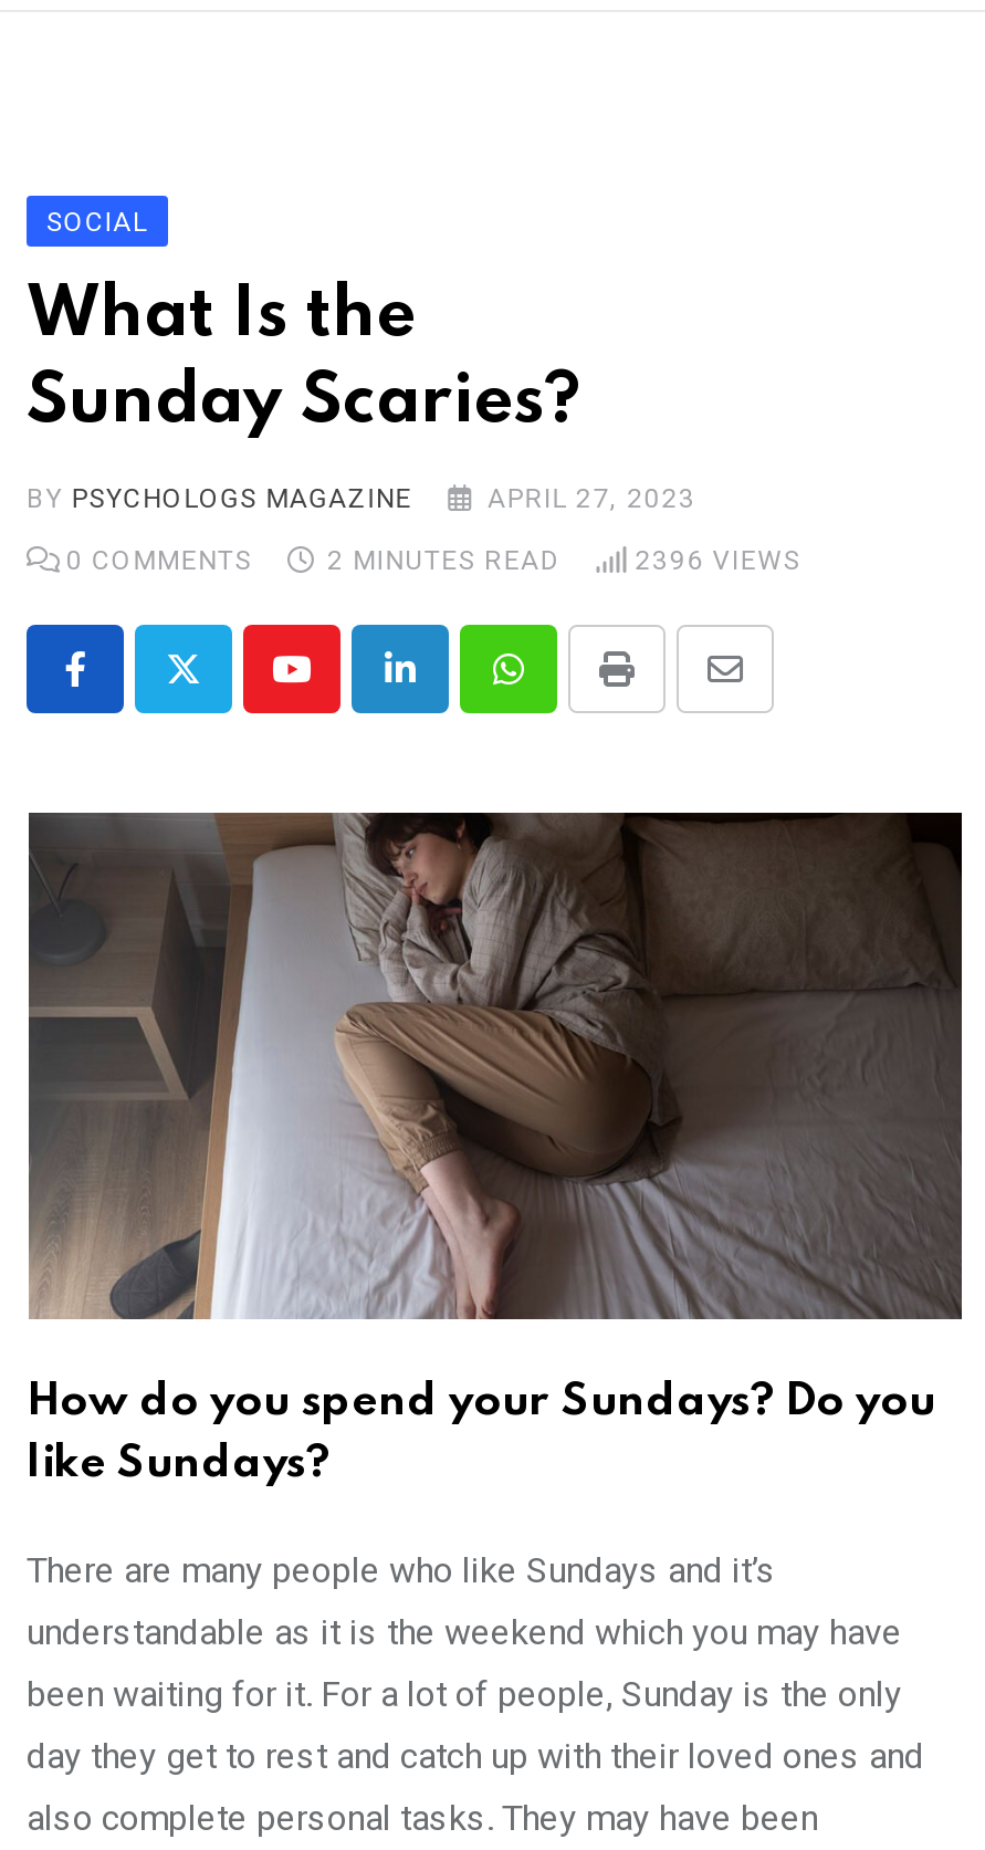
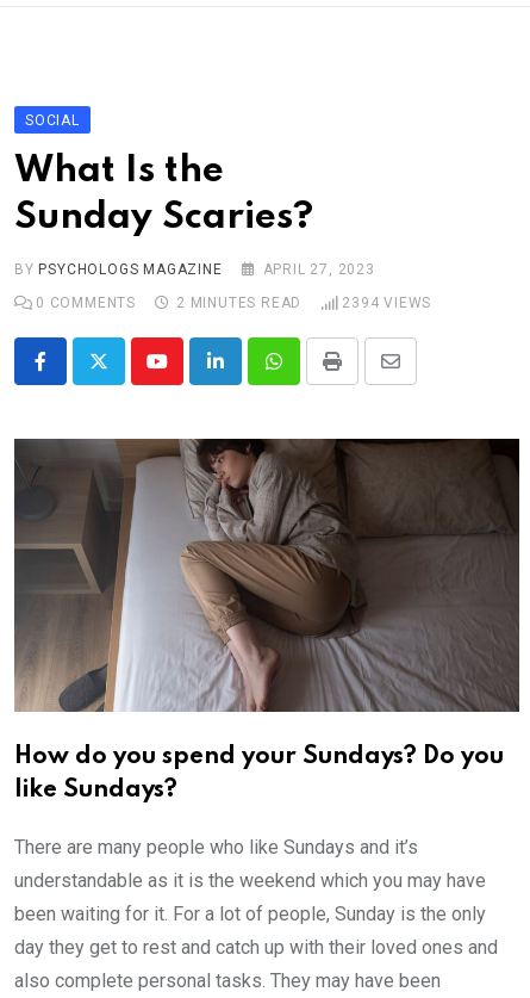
[635,545,801,576] 2396 VIEWS -> [342,295,431,311] 2394 VIEWS

